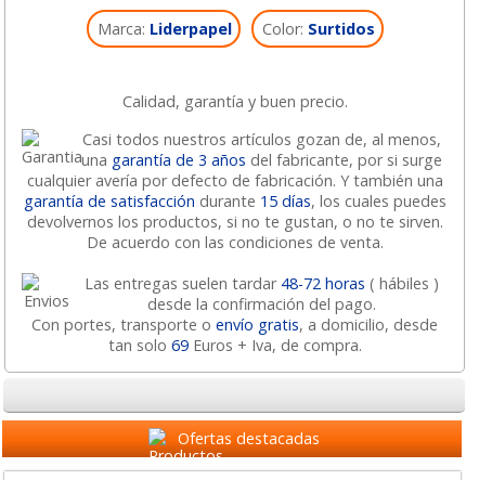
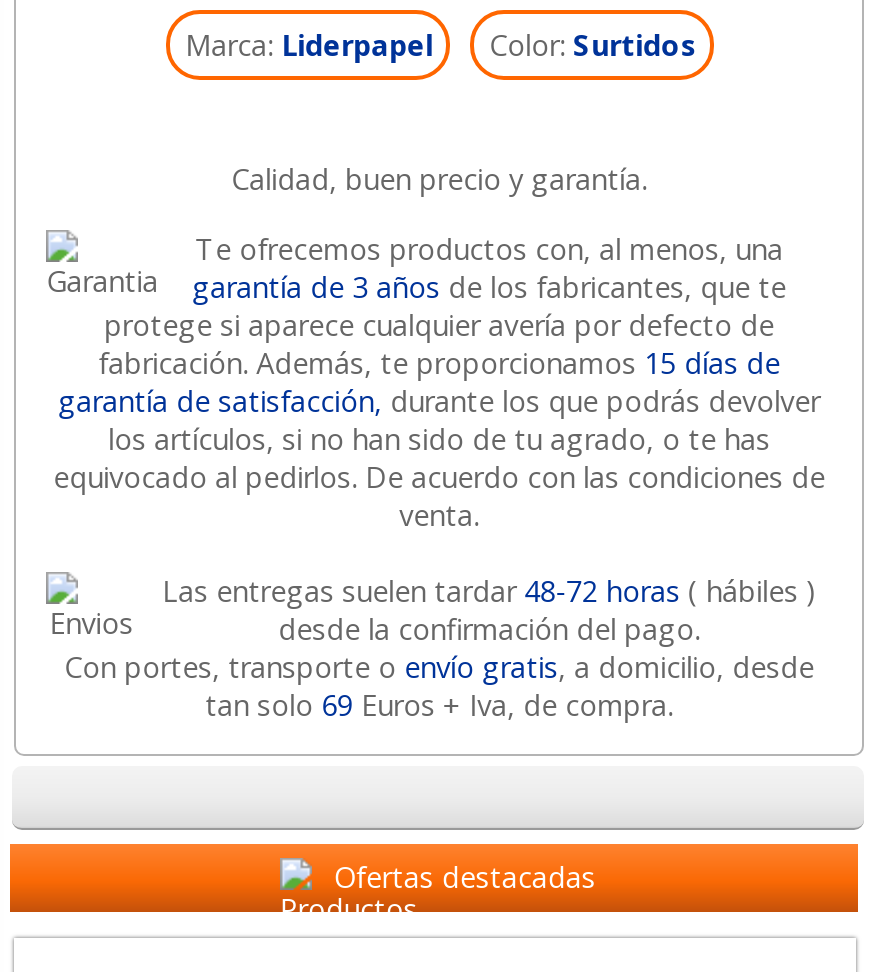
[122,92,347,112] Calidad, garantía y buen precio. -> [231,161,647,199] Calidad, buen precio y garantía.
[23,129,446,253] Casi todos nuestros artículos gozan de, al menos, | una garantía de 3 años del fabricante, por si surge | cualquier avería por defecto de fabricación. Y también una | garantía de satisfacción durante 15 días, los cuales puedes | devolvernos los productos, si no te gustan, o no te sirven. | De acuerdo con las condiciones de venta. -> [53,231,825,535] Te ofrecemos productos con, al menos, una | garantía de 3 años de los fabricantes, que te | protege si aparece cualquier avería por defecto de | fabricación. Además, te proporcionamos 15 días de | garantía de satisfacción, durante los que podrás devolver | los artículos, si no han sido de tu agrado, o te has | equivocado al pedirlos. De acuerdo con las condiciones de | venta.

